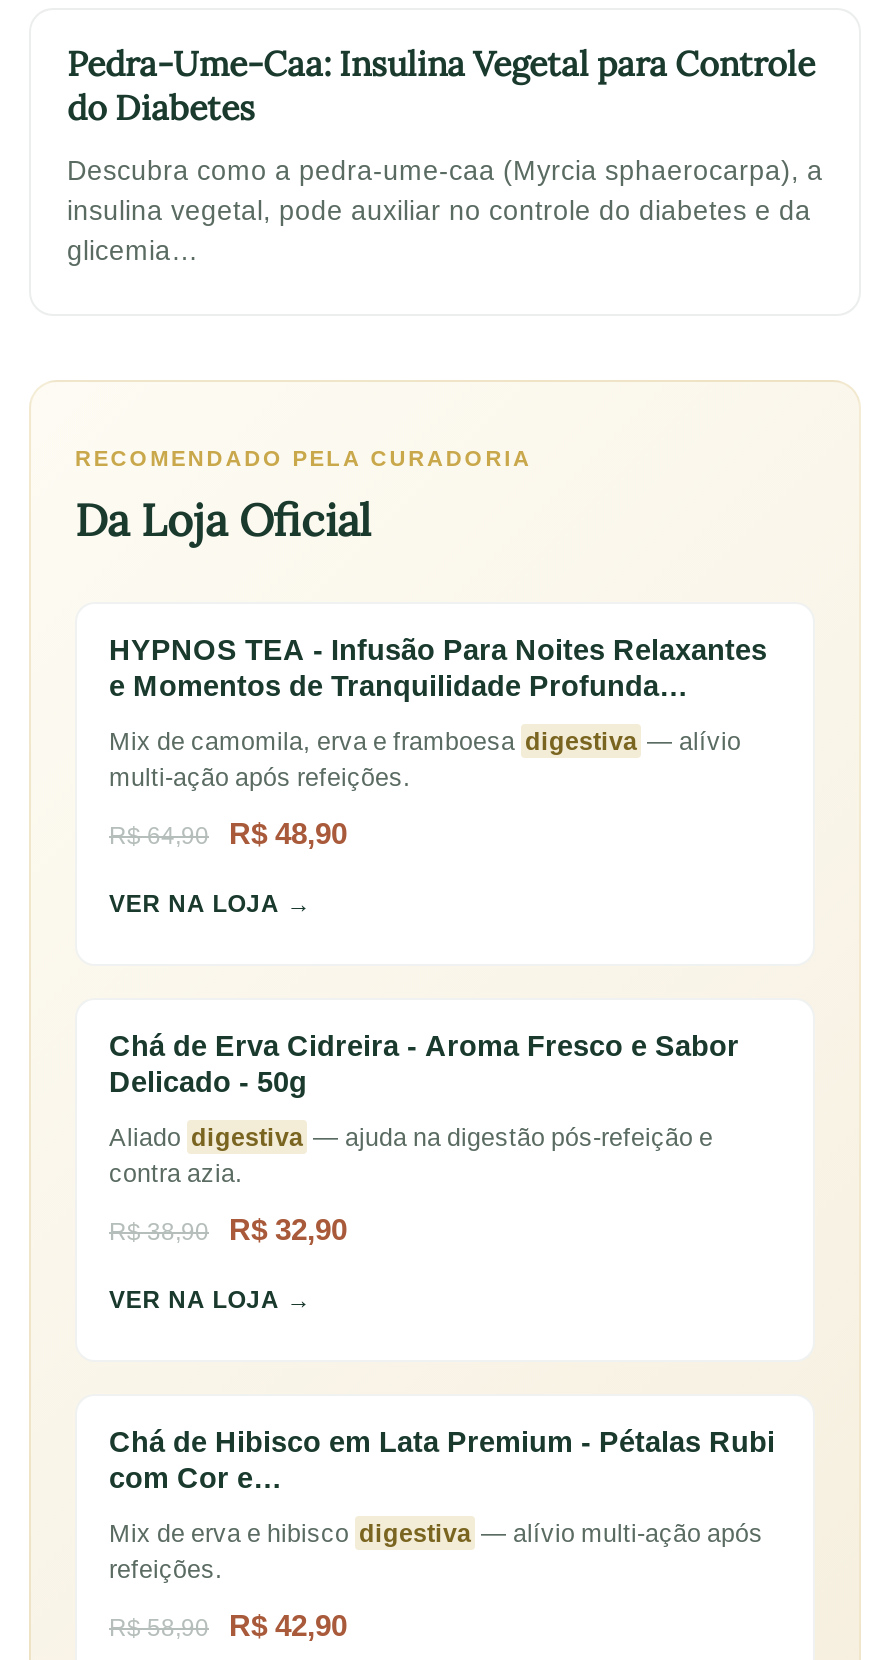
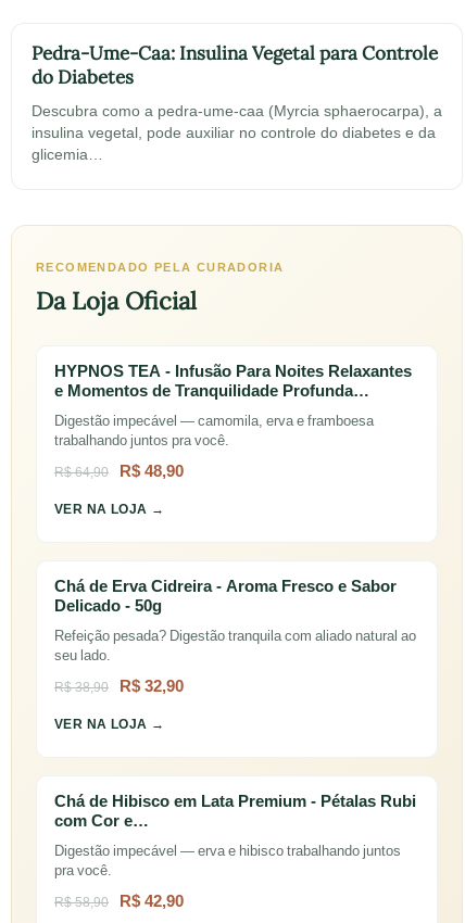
[109,723,741,793] Mix de camomila, erva e framboesa digestiva — alívio | multi-ação após refeições. -> [54,411,374,449] Digestão impecável — camomila, erva e framboesa | trabalhando juntos pra você.
[109,1119,713,1189] Aliado digestiva — ajuda na digestão pós-refeição e | contra azia. -> [54,626,416,664] Refeição pesada? Digestão tranquila com aliado natural ao | seu lado.
[109,1515,763,1585] Mix de erva e hibisco digestiva — alívio multi-ação após | refeições. -> [54,841,401,879] Digestão impecável — erva e hibisco trabalhando juntos | pra você.

